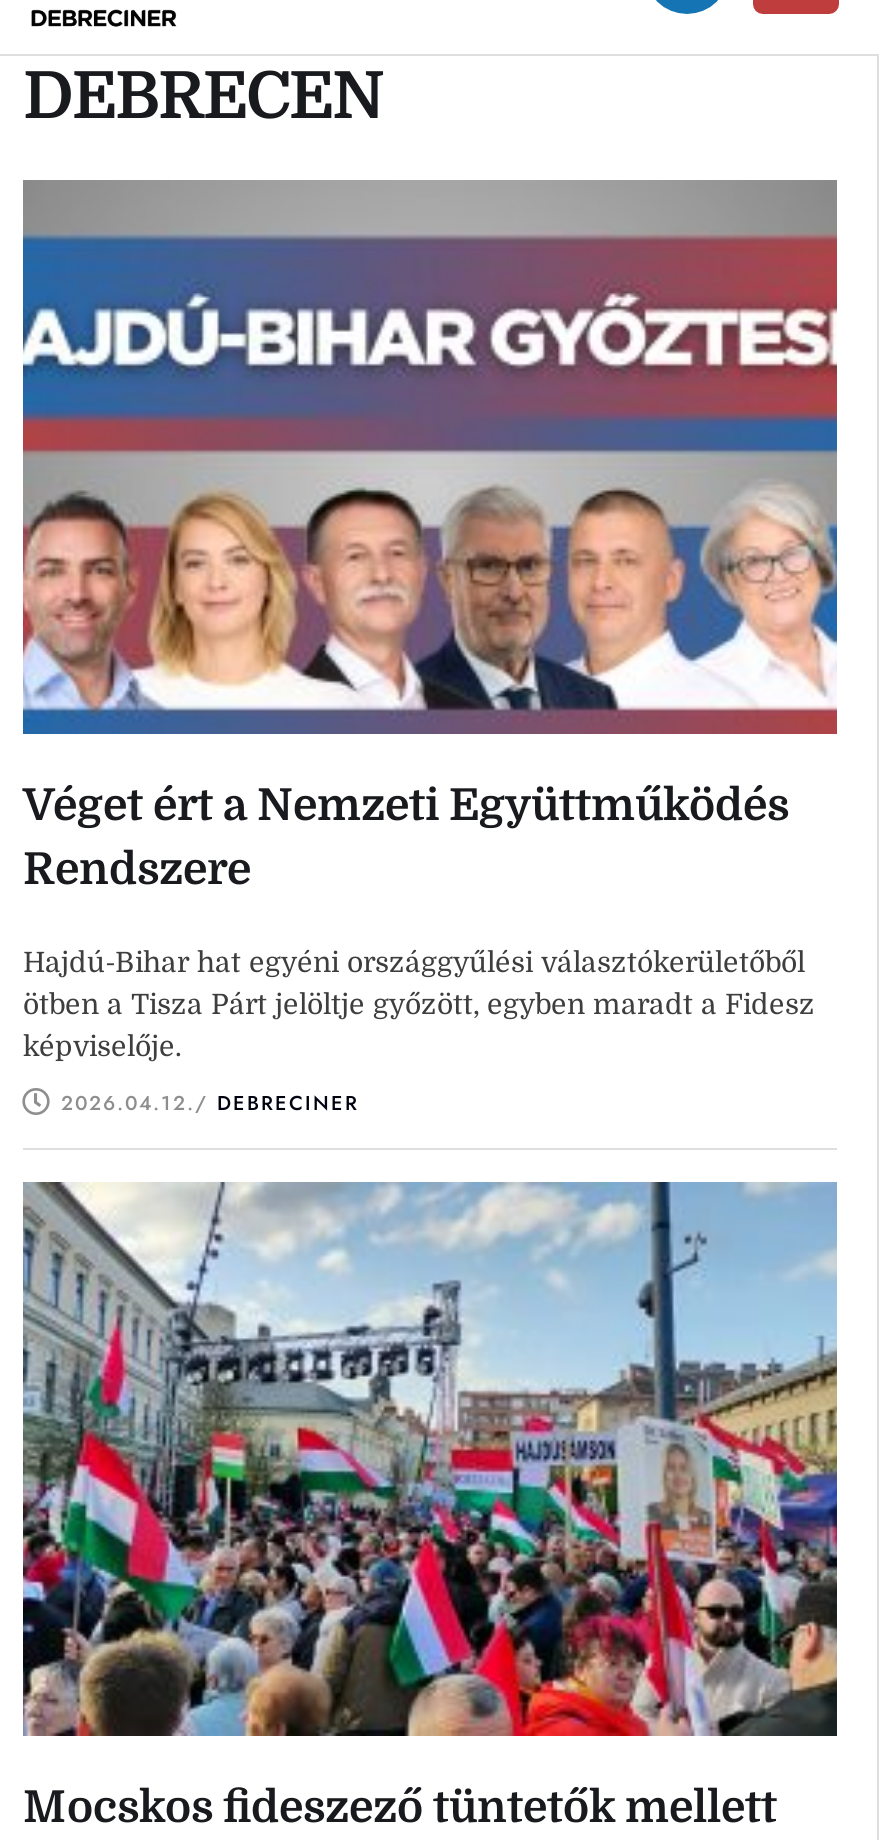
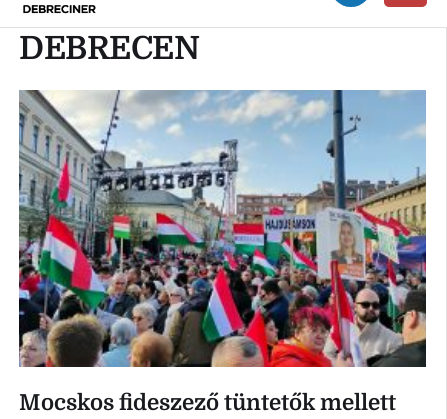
[21,180,839,1118] [image] | Véget ért a Nemzeti Együttműködés | Rendszere | Hajdú-Bihar hat egyéni országgyűlési választókerületőből | ötben a Tisza Párt jelöltje győzött, egyben maradt a Fidesz | képviselője. | 2026.04.12. / DEBRECINER -> none

